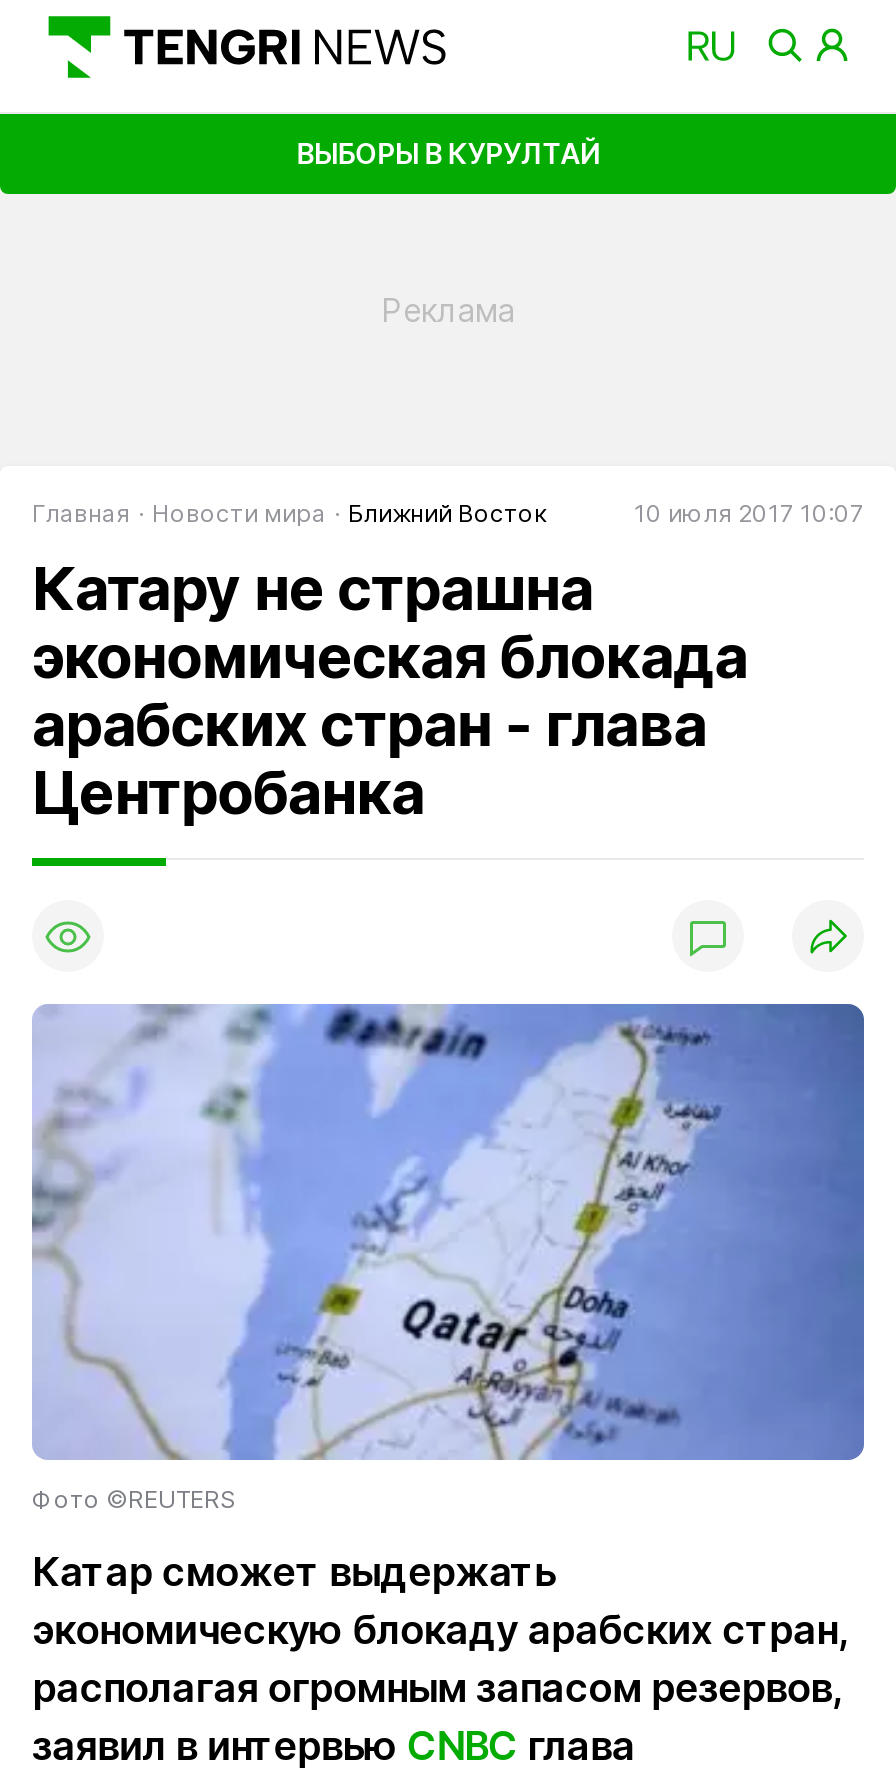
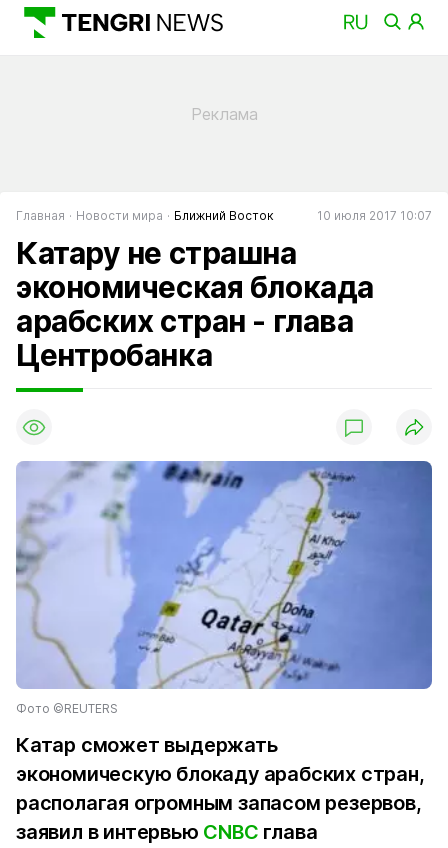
[296,135,600,169] ВЫБОРЫ В КУРУЛТАЙ -> none

